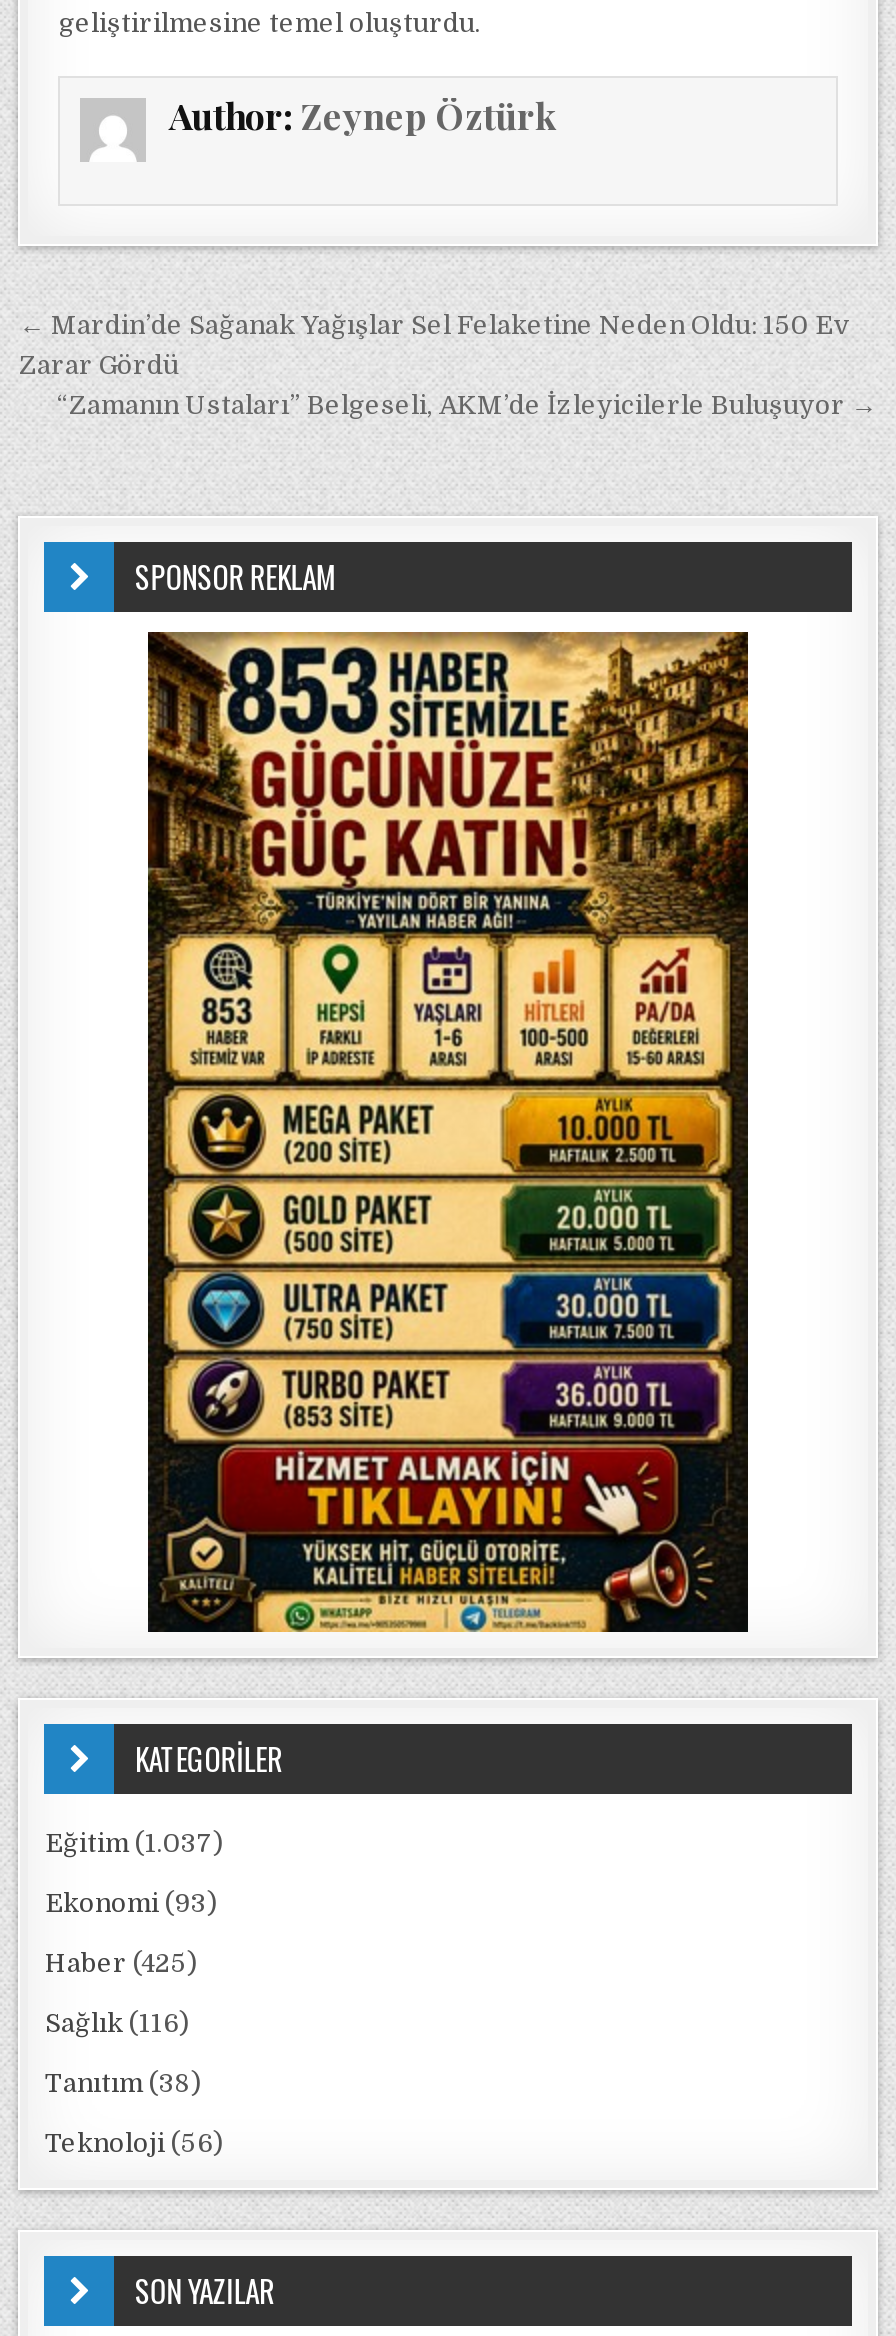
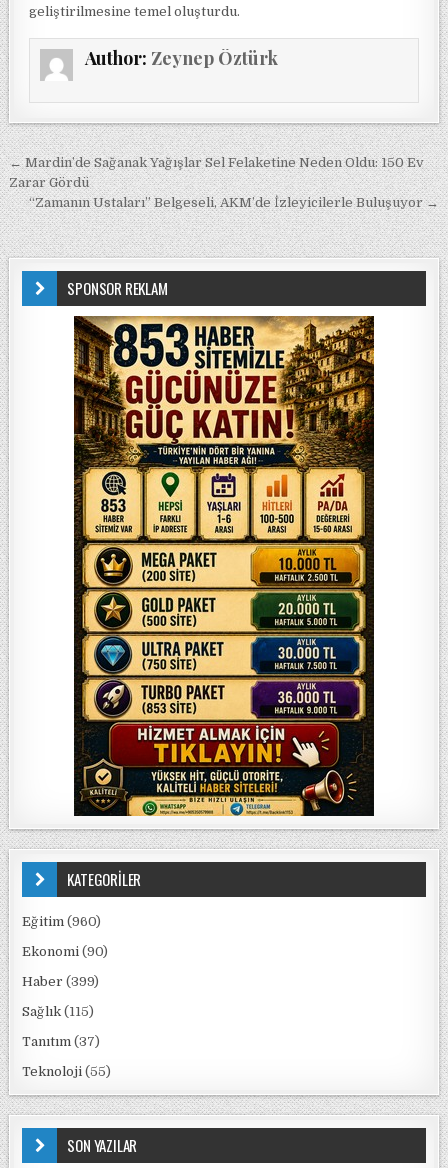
[45,1828,223,1858] Eğitim (1.037) -> [22,914,101,929] Eğitim (960)
[45,1888,217,1918] Ekonomi (93) -> [22,944,108,959] Ekonomi (90)
[45,1948,197,1978] Haber (425) -> [22,974,99,989] Haber (399)
[45,2008,189,2038] Sağlık (116) -> [22,1004,94,1019] Sağlık (115)
[45,2068,201,2098] Tanıtım (38) -> [22,1034,100,1049] Tanıtım (37)
[45,2128,223,2158] Teknoloji (56) -> [22,1064,111,1079] Teknoloji (55)

